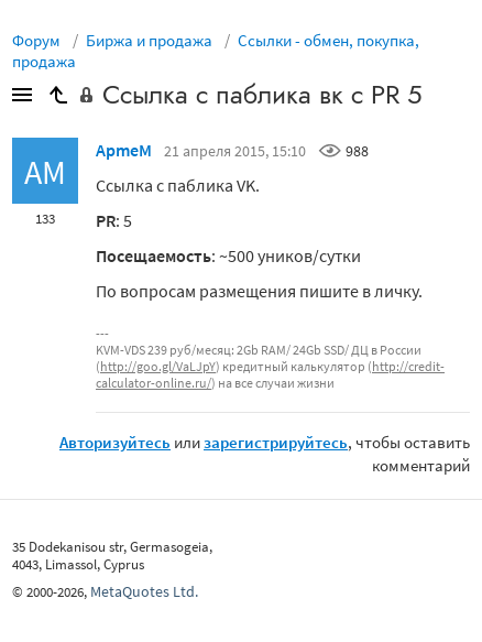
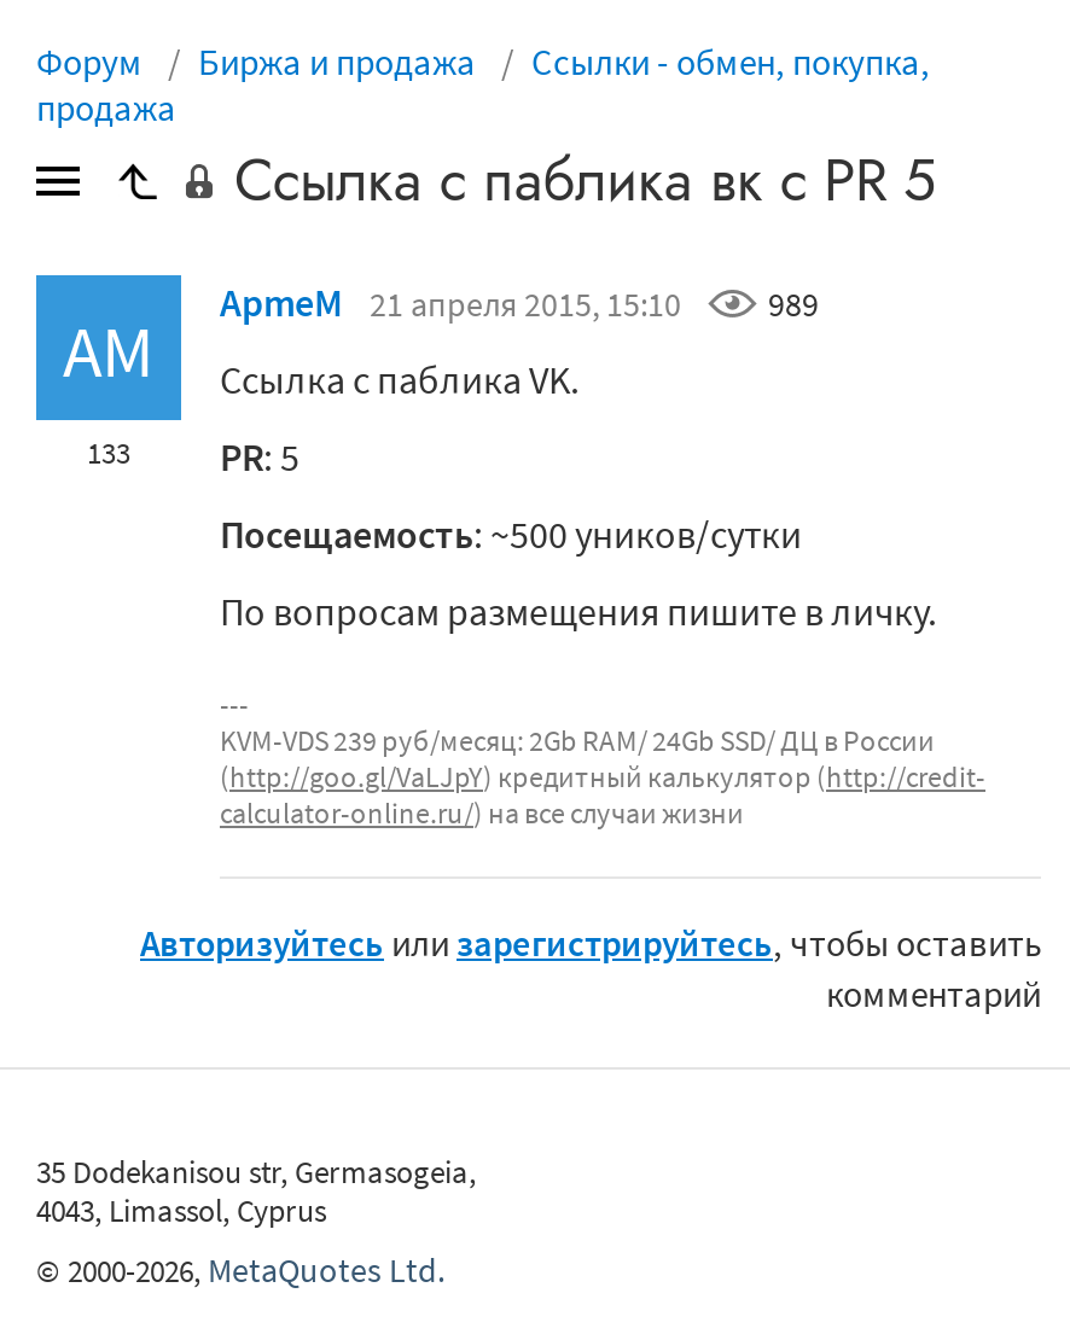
[96,139,369,161] ApmeM 21 апреля 2015, 15:10 988 -> [220,278,819,326] ApmeM 21 апреля 2015, 15:10 989

